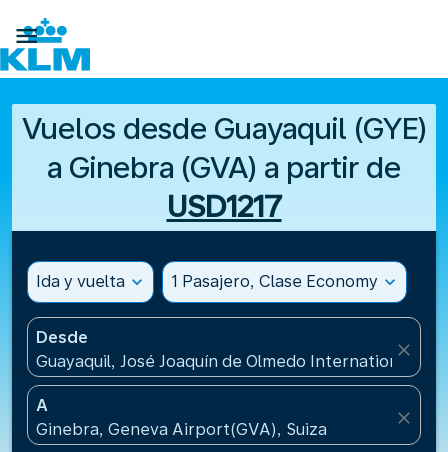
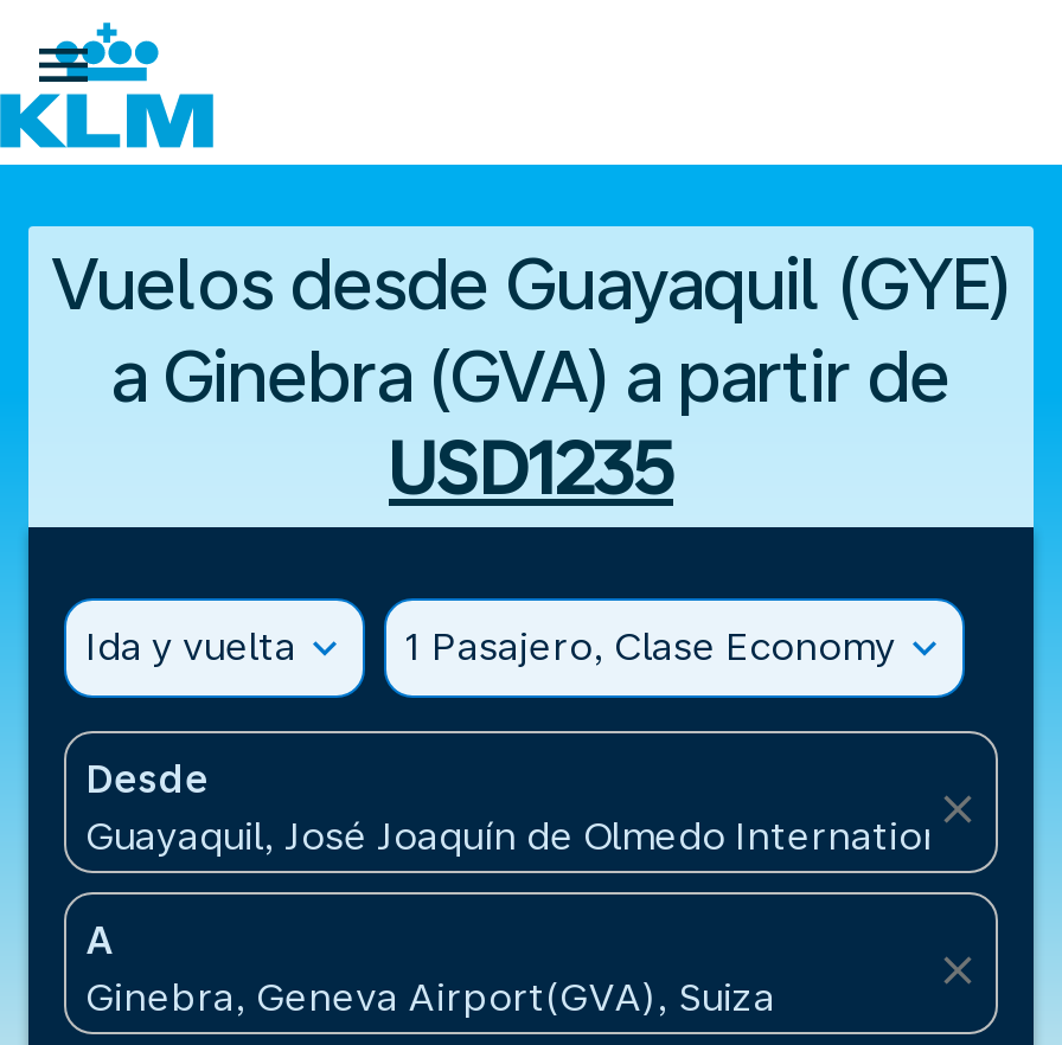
[166,188,281,224] USD1217 -> [389,425,673,511] USD1235

